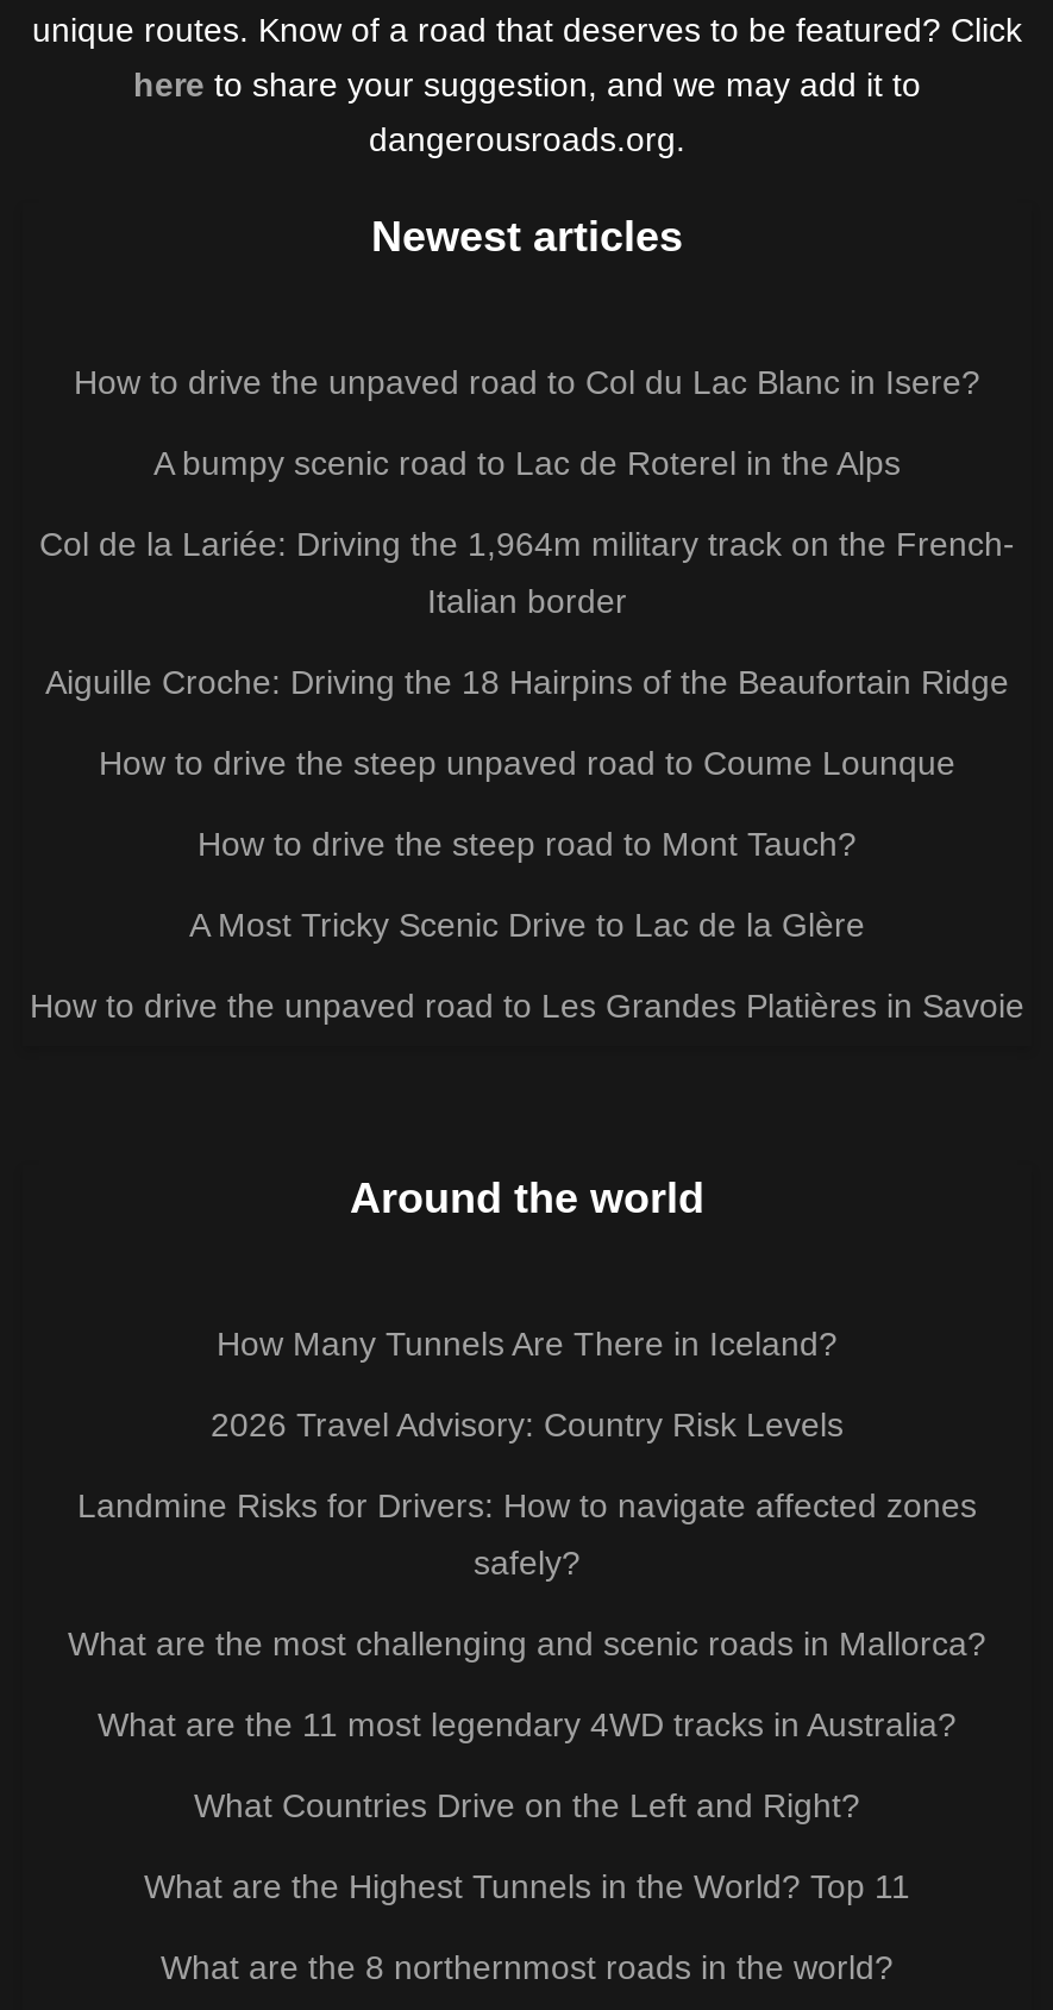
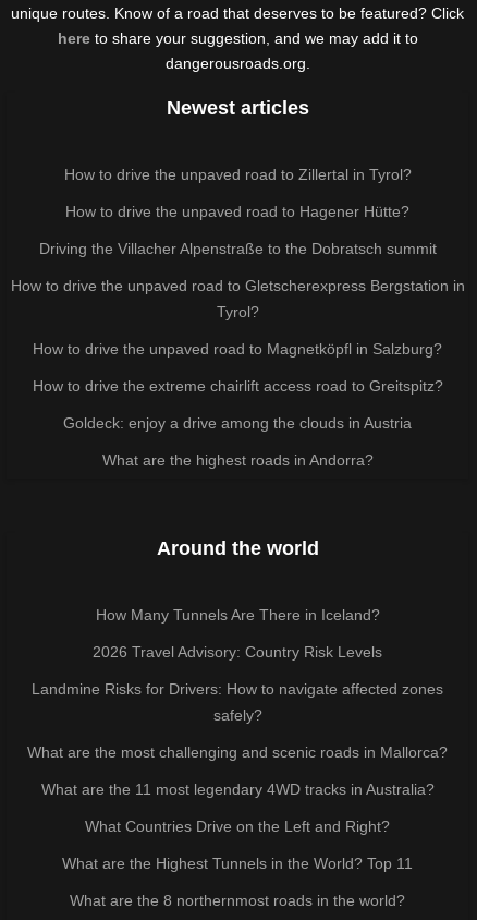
[74,363,980,401] How to drive the unpaved road to Col du Lac Blanc in Isere? -> [64,166,411,184] How to drive the unpaved road to Zillertal in Tyrol?
[153,444,901,482] A bumpy scenic road to Lac de Roterel in the Alps -> [65,203,409,221] How to drive the unpaved road to Hagener Hütte?
[39,525,1015,563] Col de la Lariée: Driving the 1,964m military track on the French- -> [39,240,436,258] Driving the Villacher Alpenstraße to the Dobratsch summit
[427,582,627,620] Italian border -> [10,277,464,295] How to drive the unpaved road to Gletscherexpress Bergstation in
[45,663,1009,701] Aiguille Croche: Driving the 18 Hairpins of the Beaufortain Ridge -> [216,303,259,321] Tyrol?
[99,744,955,782] How to drive the steep unpaved road to Coume Lounque -> [33,341,442,358] How to drive the unpaved road to Magnetköpfl in Salzburg?
[198,824,857,863] How to drive the steep road to Mont Tauch? -> [32,378,443,395] How to drive the extreme chairlift access road to Greitspitz?
[189,905,865,943] A Most Tricky Scenic Drive to Lac de la Glère -> [63,415,412,432] Goldeck: enjoy a drive among the clouds in Austria
[30,986,1024,1024] How to drive the unpaved road to Les Grandes Platières in Savoie -> [102,452,373,469] What are the highest roads in Andorra?

